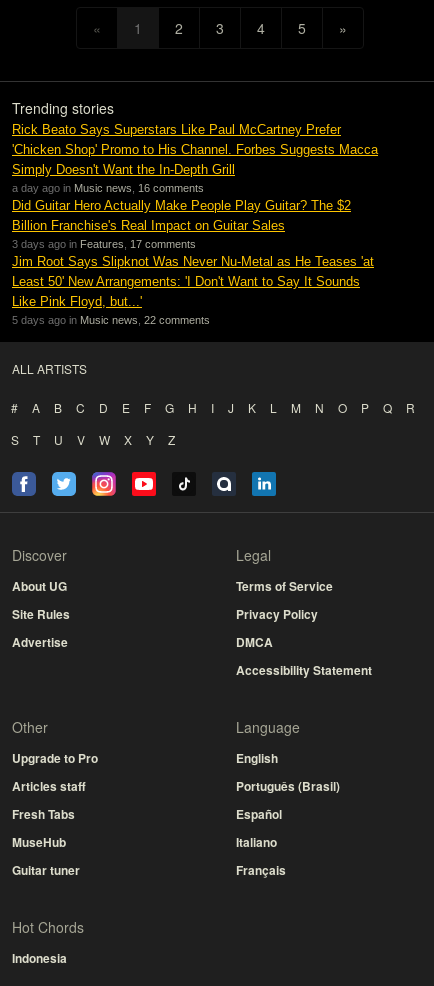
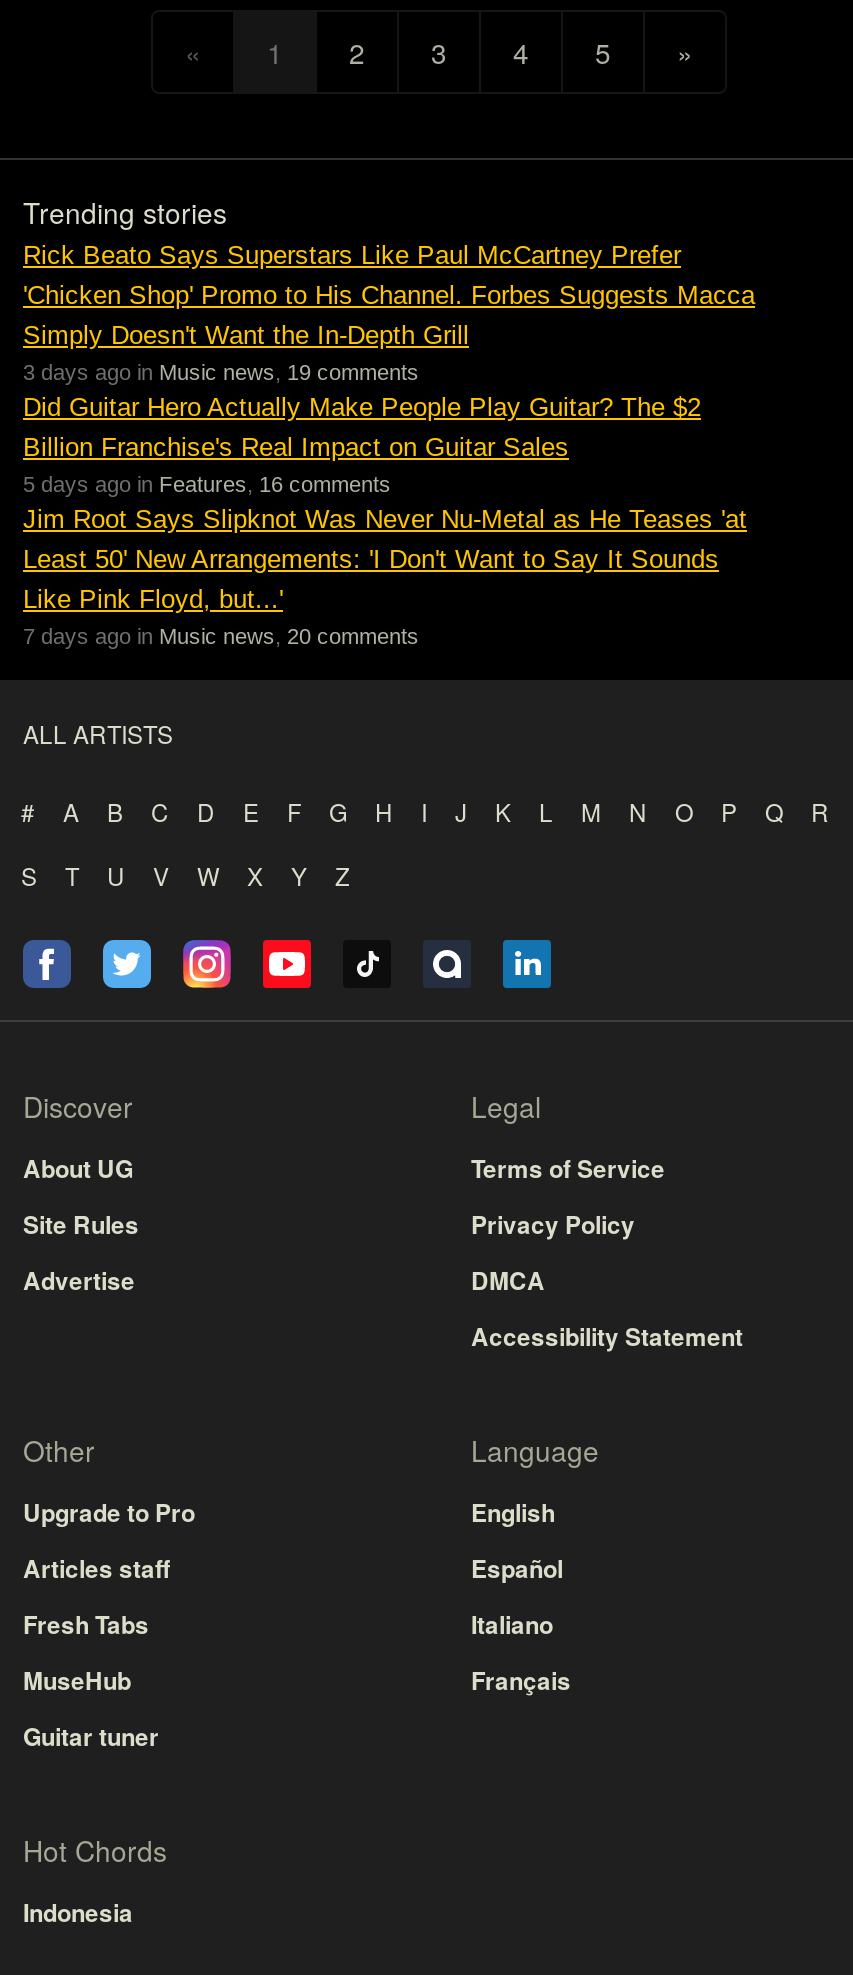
[12,182,204,194] a day ago in Music news, 16 comments -> [23,360,419,384] 3 days ago in Music news, 19 comments
[12,238,196,250] 3 days ago in Features, 17 comments -> [23,472,391,496] 5 days ago in Features, 16 comments
[12,314,210,326] 5 days ago in Music news, 22 comments -> [23,624,419,648] 7 days ago in Music news, 20 comments
[236,777,340,795] Português (Brasil) -> none
moved [236,805,286,879] -> [471,1550,571,1698]: Español | Italiano | Français

